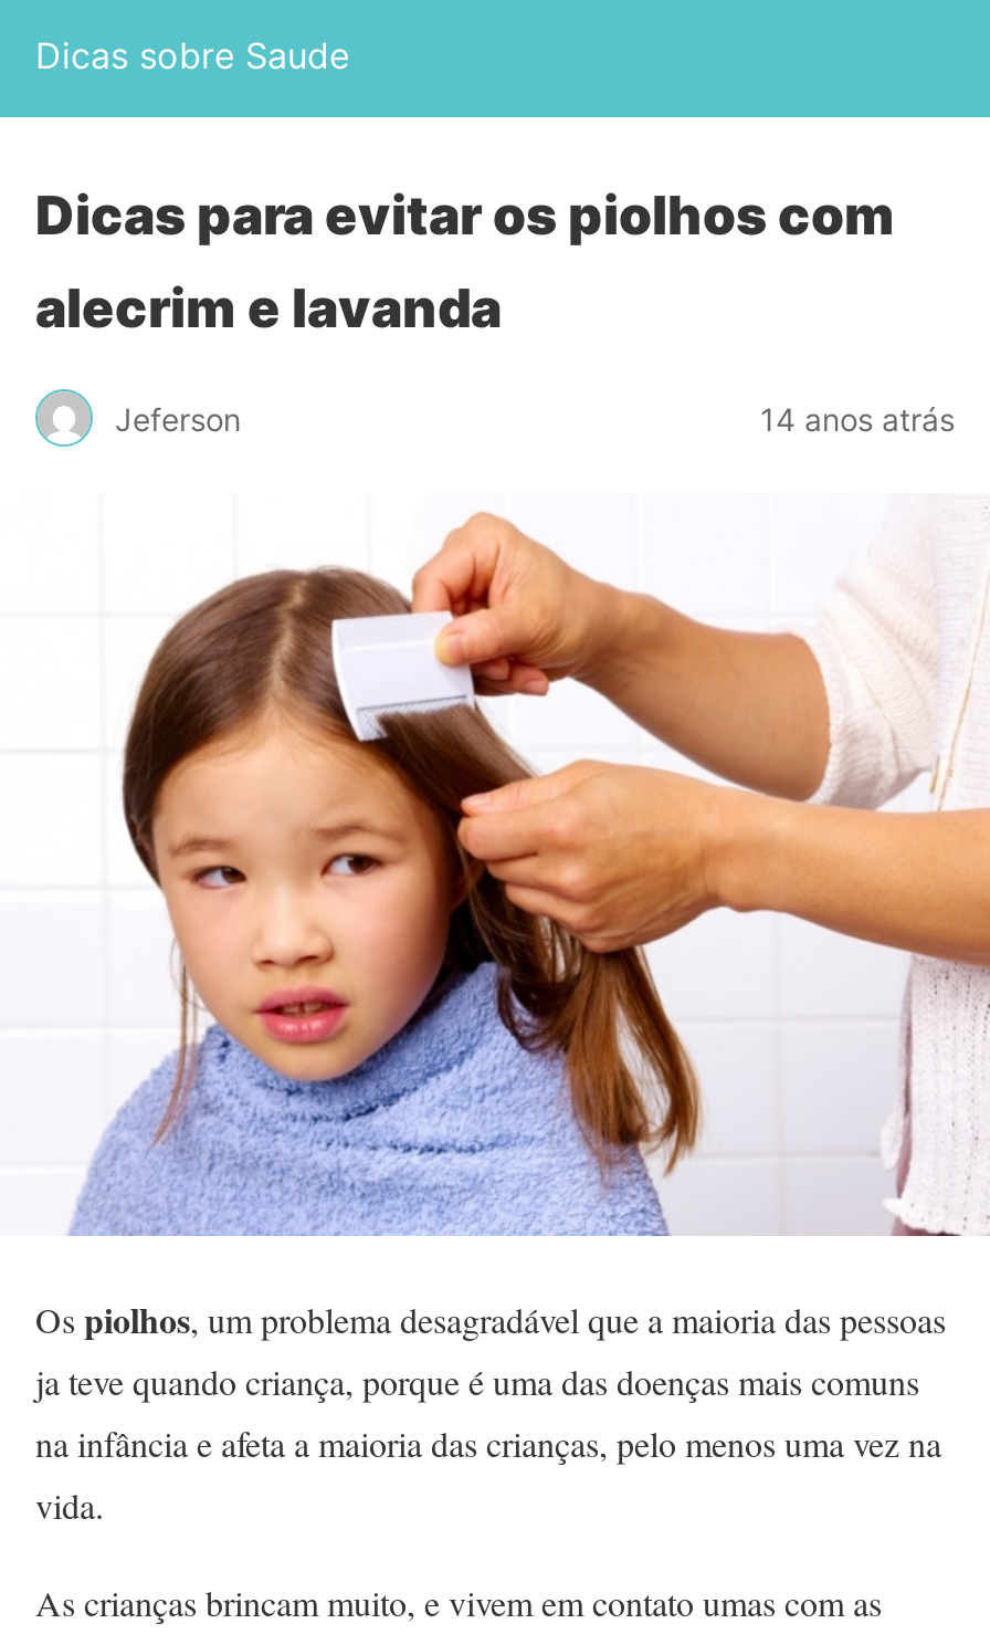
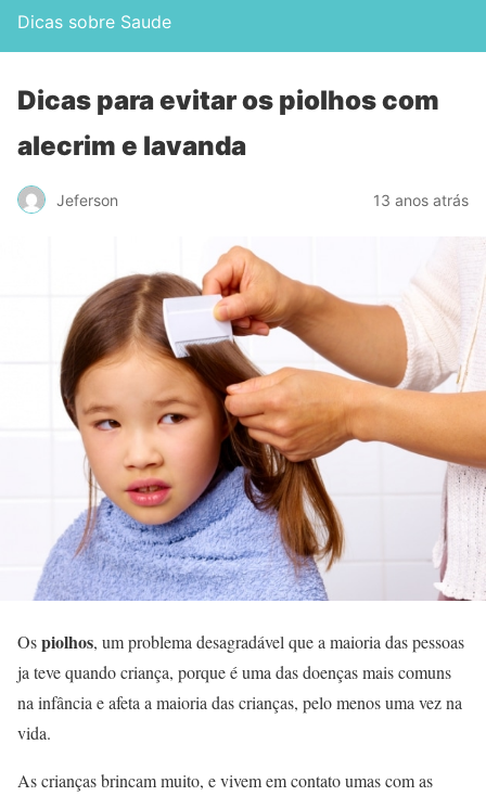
[760,399,955,437] 14 anos atrás -> [373,190,469,209] 13 anos atrás

